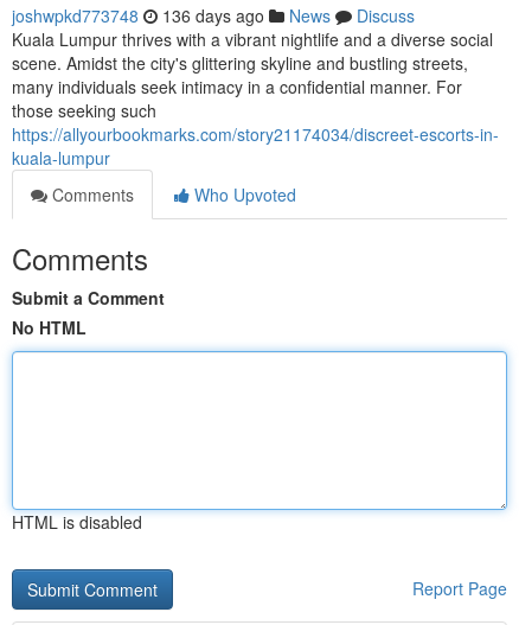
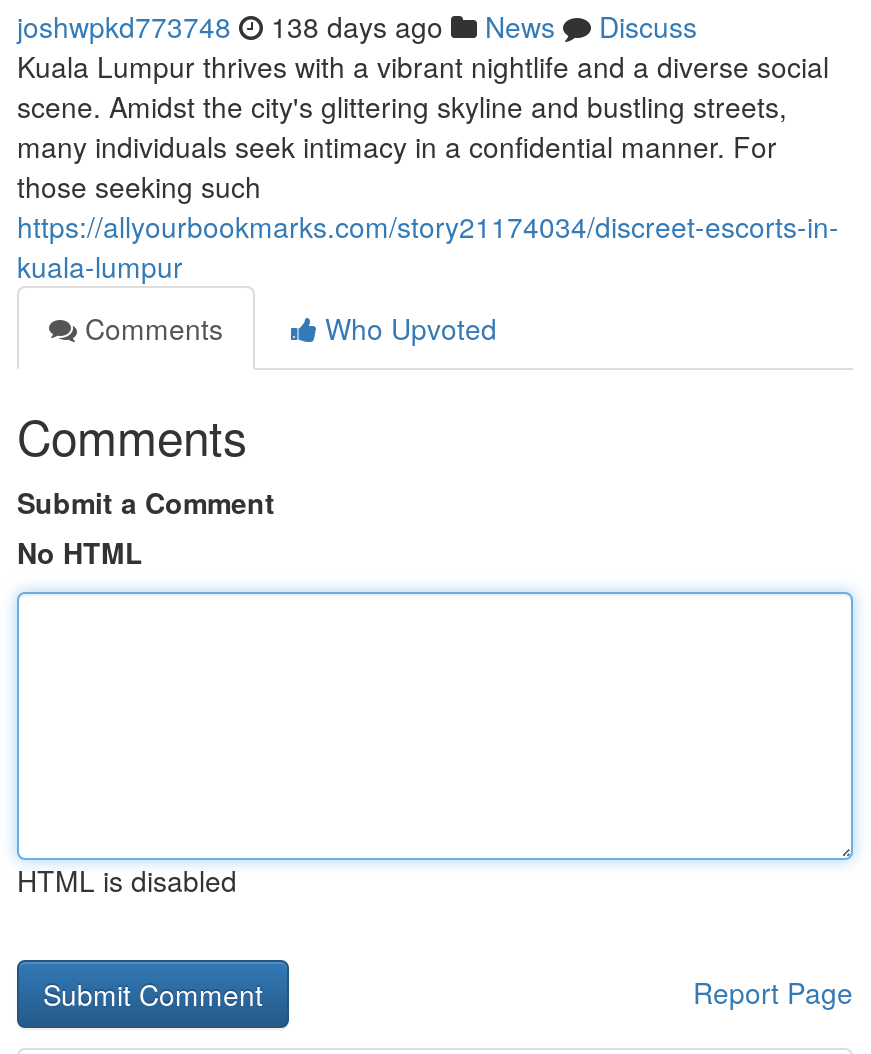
[12,4,415,27] joshwpkd773748 136 days ago News Discuss -> [17,6,697,46] joshwpkd773748 138 days ago News Discuss

